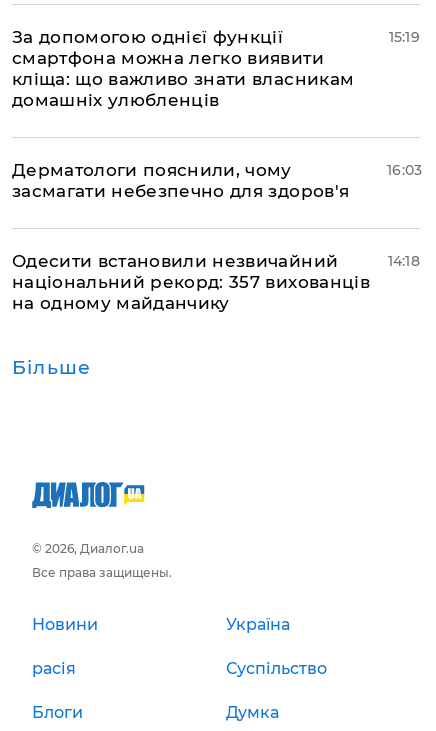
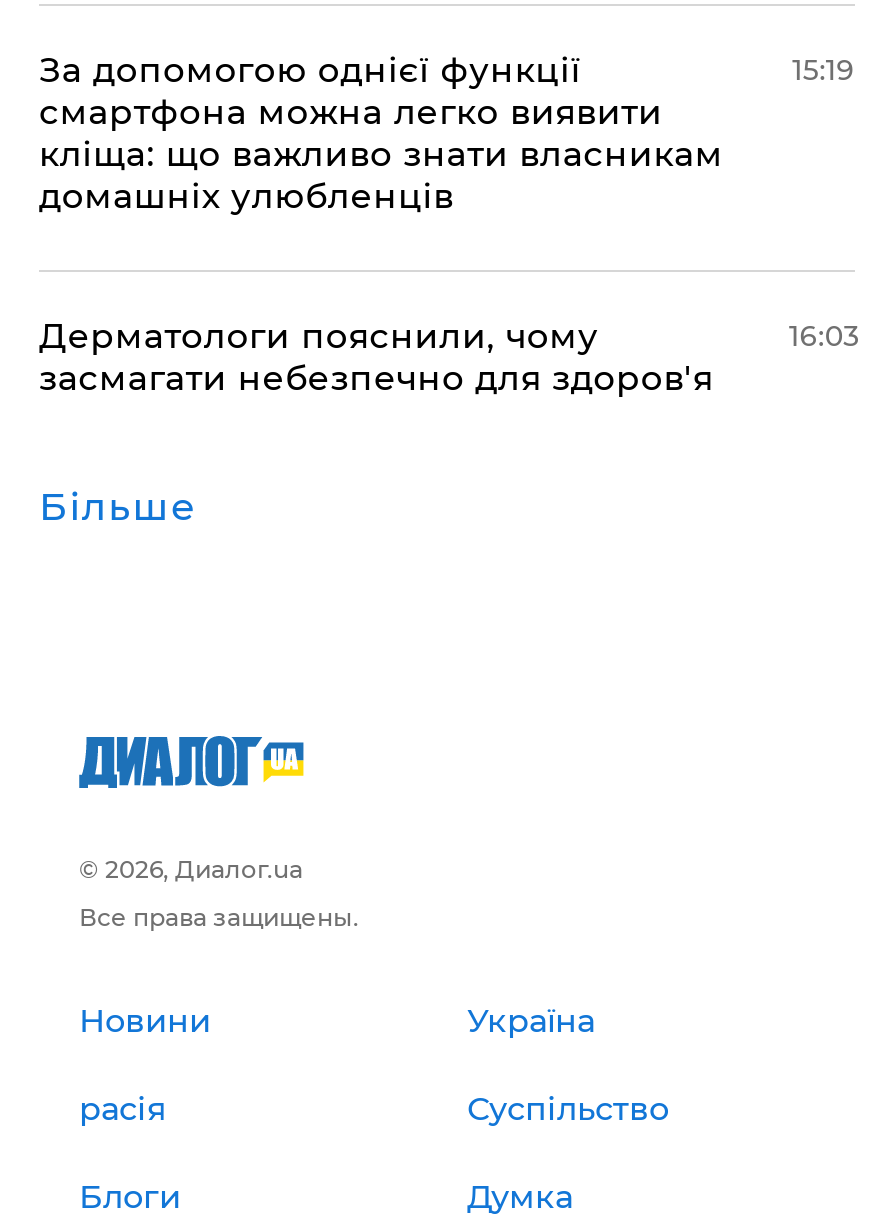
[12,251,370,313] Одесити встановили незвичайний | національний рекорд: 357 вихованців | на одному майданчику -> none
[388,252,420,270] 14:18 -> none

